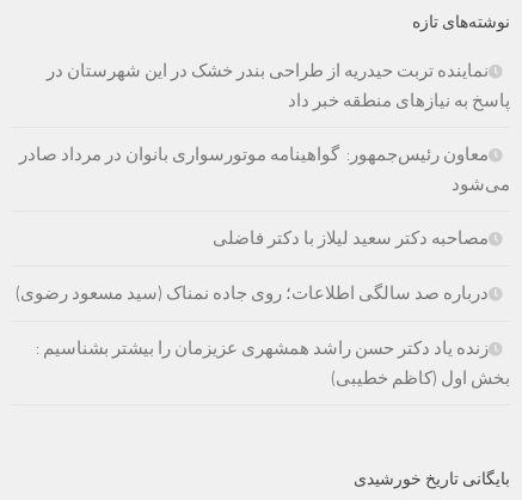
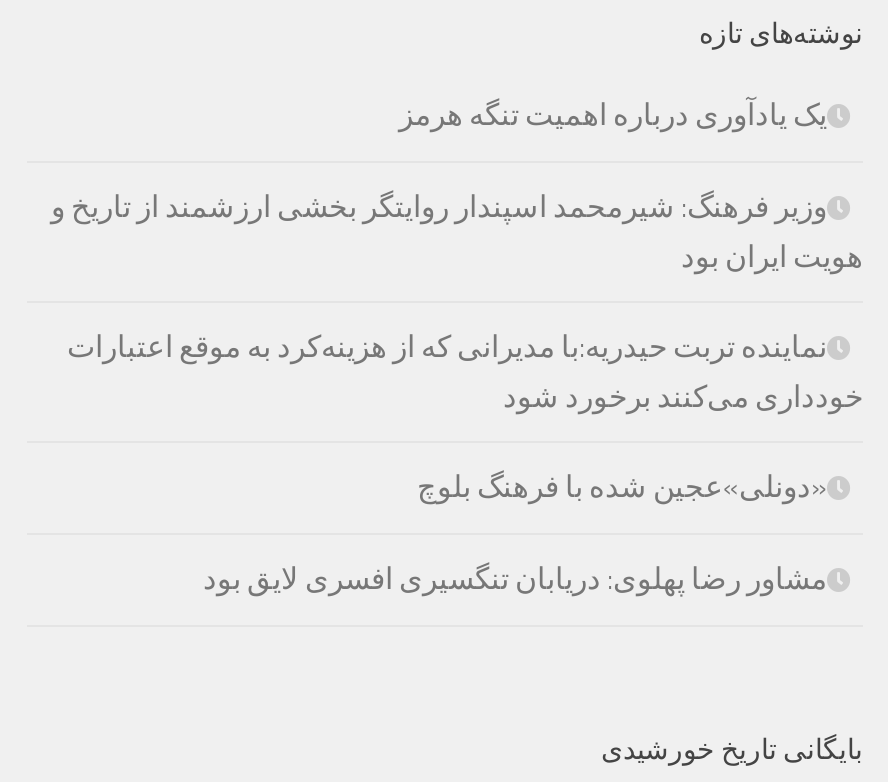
[47,60,510,111] نماینده تربت حیدریه از طراحی بندر خشک در این شهرستان در | پاسخ به نیازهای منطقه خبر داد -> [399,98,827,134] یک یادآوری درباره اهمیت تنگه هرمز
[19,143,510,195] معاون رئیس‌جمهور: گواهینامه موتورسواری بانوان در مرداد صادر | می‌شود -> [51,190,863,276] وزیر فرهنگ: شیرمحمد اسپندار روایتگر بخشی ارزشمند از تاریخ و | هویت ایران بود
[213,227,489,249] مصاحبه دکتر سعید لیلاز با دکتر فاضلی -> [67,330,863,416] نماینده تربت حیدریه:با مدیرانی که از هزینه‌کرد به موقع اعتبارات | خودداری می‌کنند برخورد شود
[16,282,489,304] درباره صد سالگی اطلاعات؛ روی جاده نمناک (سید مسعود رضوی) -> [417,470,827,506] «دونلی»عجین شده با فرهنگ بلوچ
[36,337,510,389] زنده یاد دکتر حسن راشد همشهری عزیزمان را بیشتر بشناسیم : | بخش اول (کاظم خطیبی) -> [203,562,827,598] مشاور رضا پهلوی: دریابان تنگسیری افسری لایق بود

